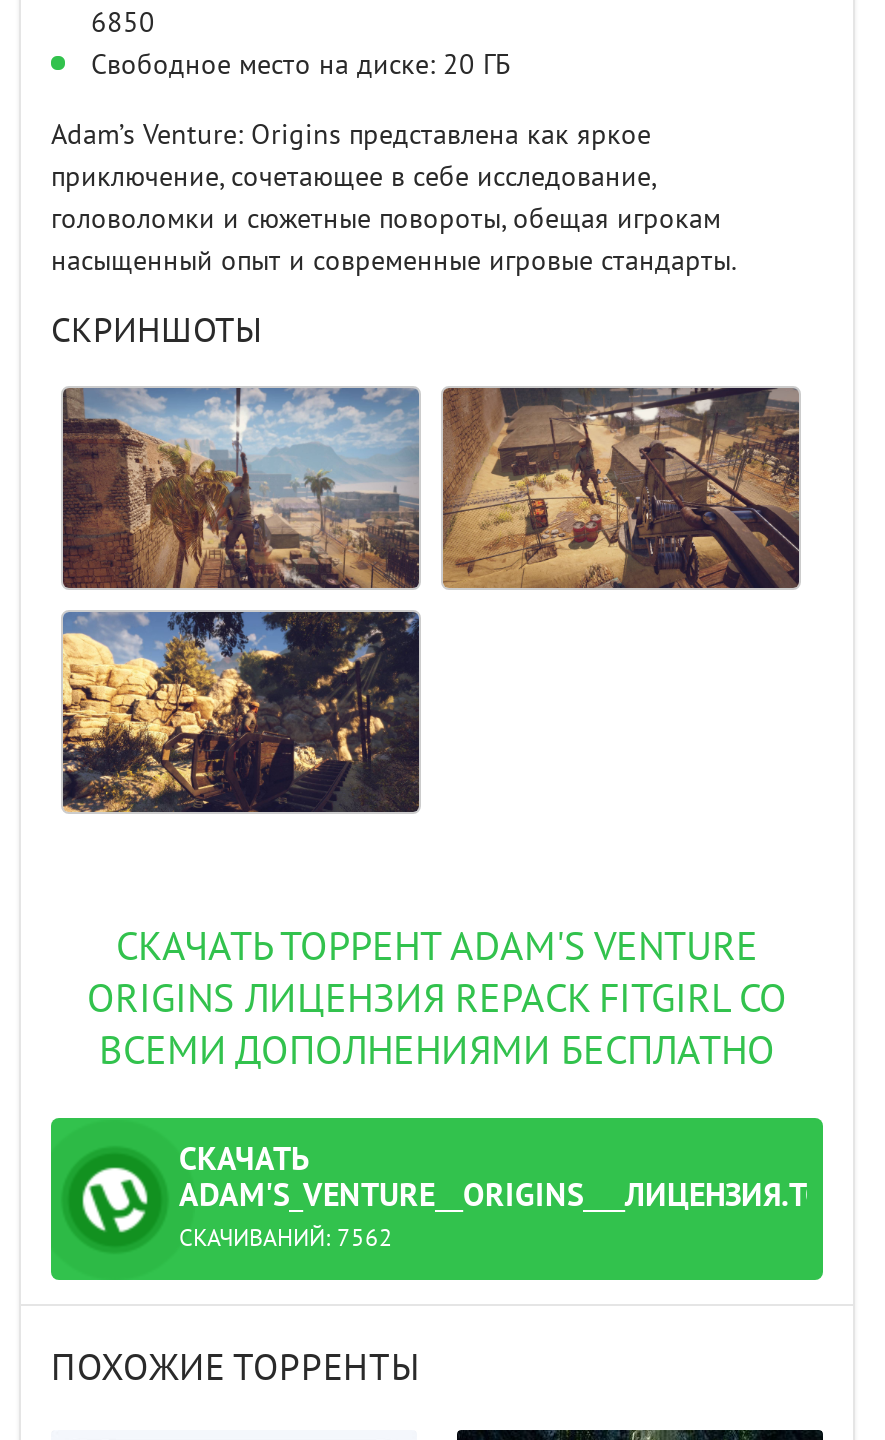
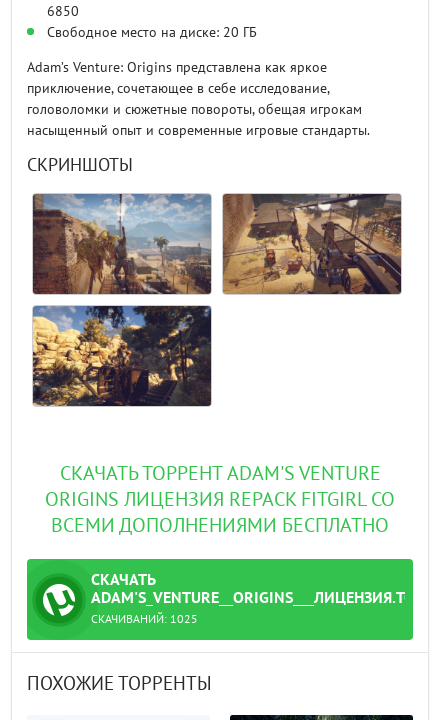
[179,1224,393,1252] СКАЧИВАНИЙ: 7562 -> [91,612,198,626] СКАЧИВАНИЙ: 1025

